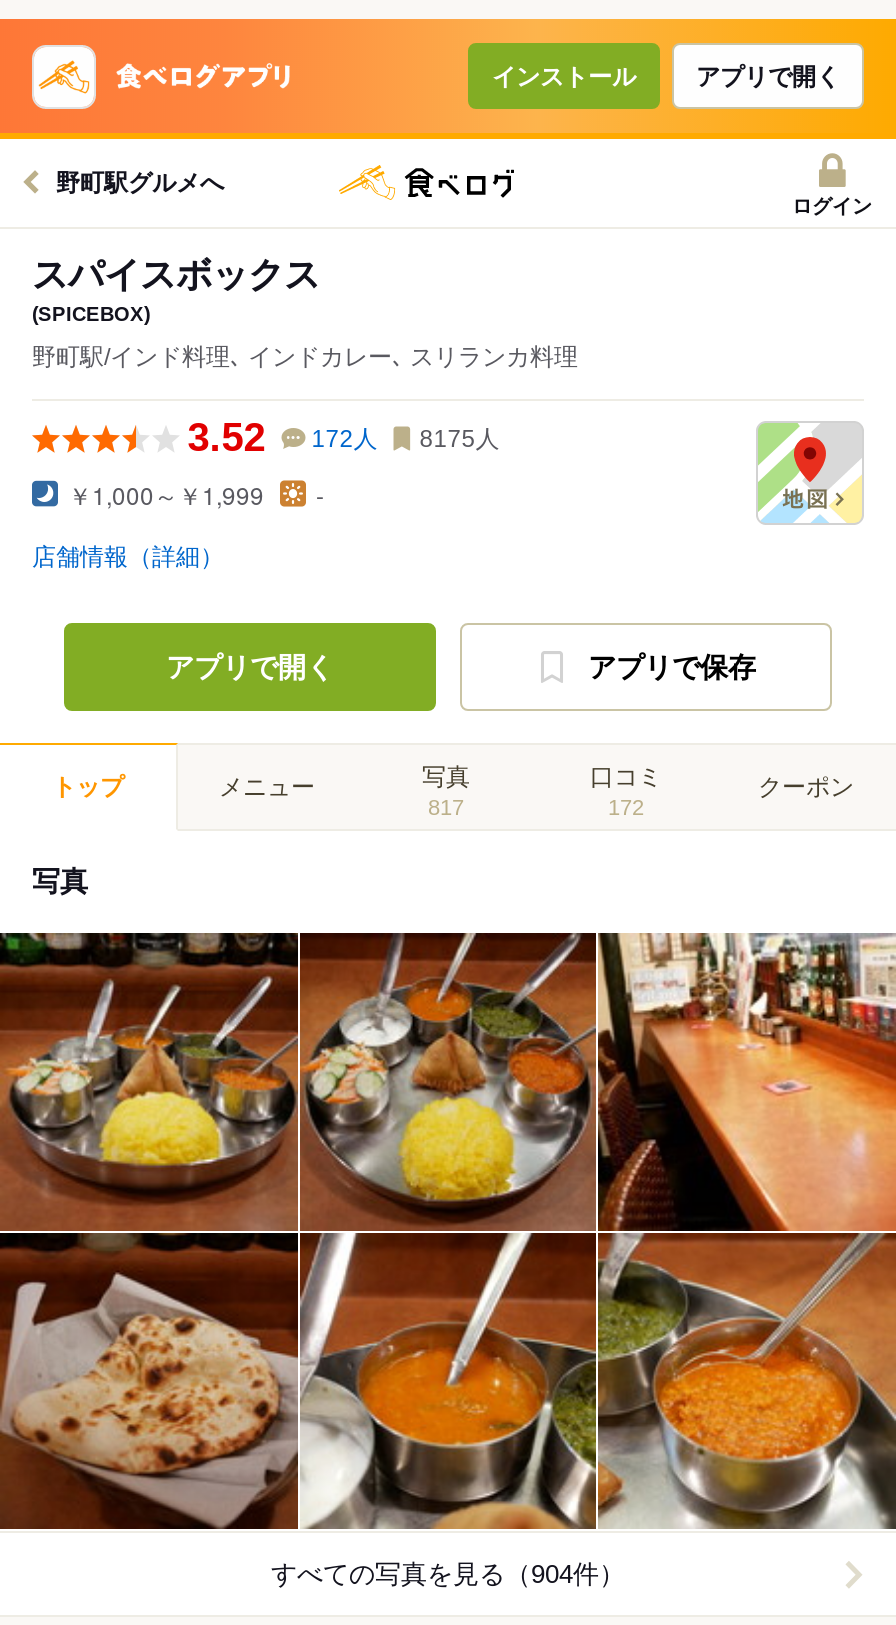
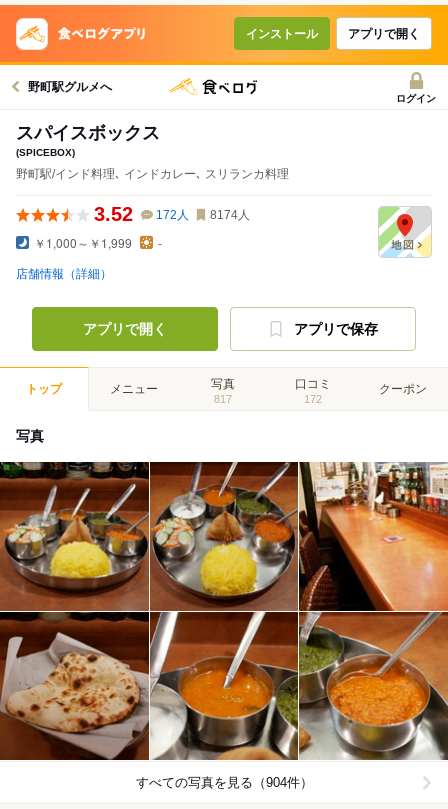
[188,415,500,459] 3.52 172人 8175人 -> [94,203,250,225] 3.52 172人 8174人

